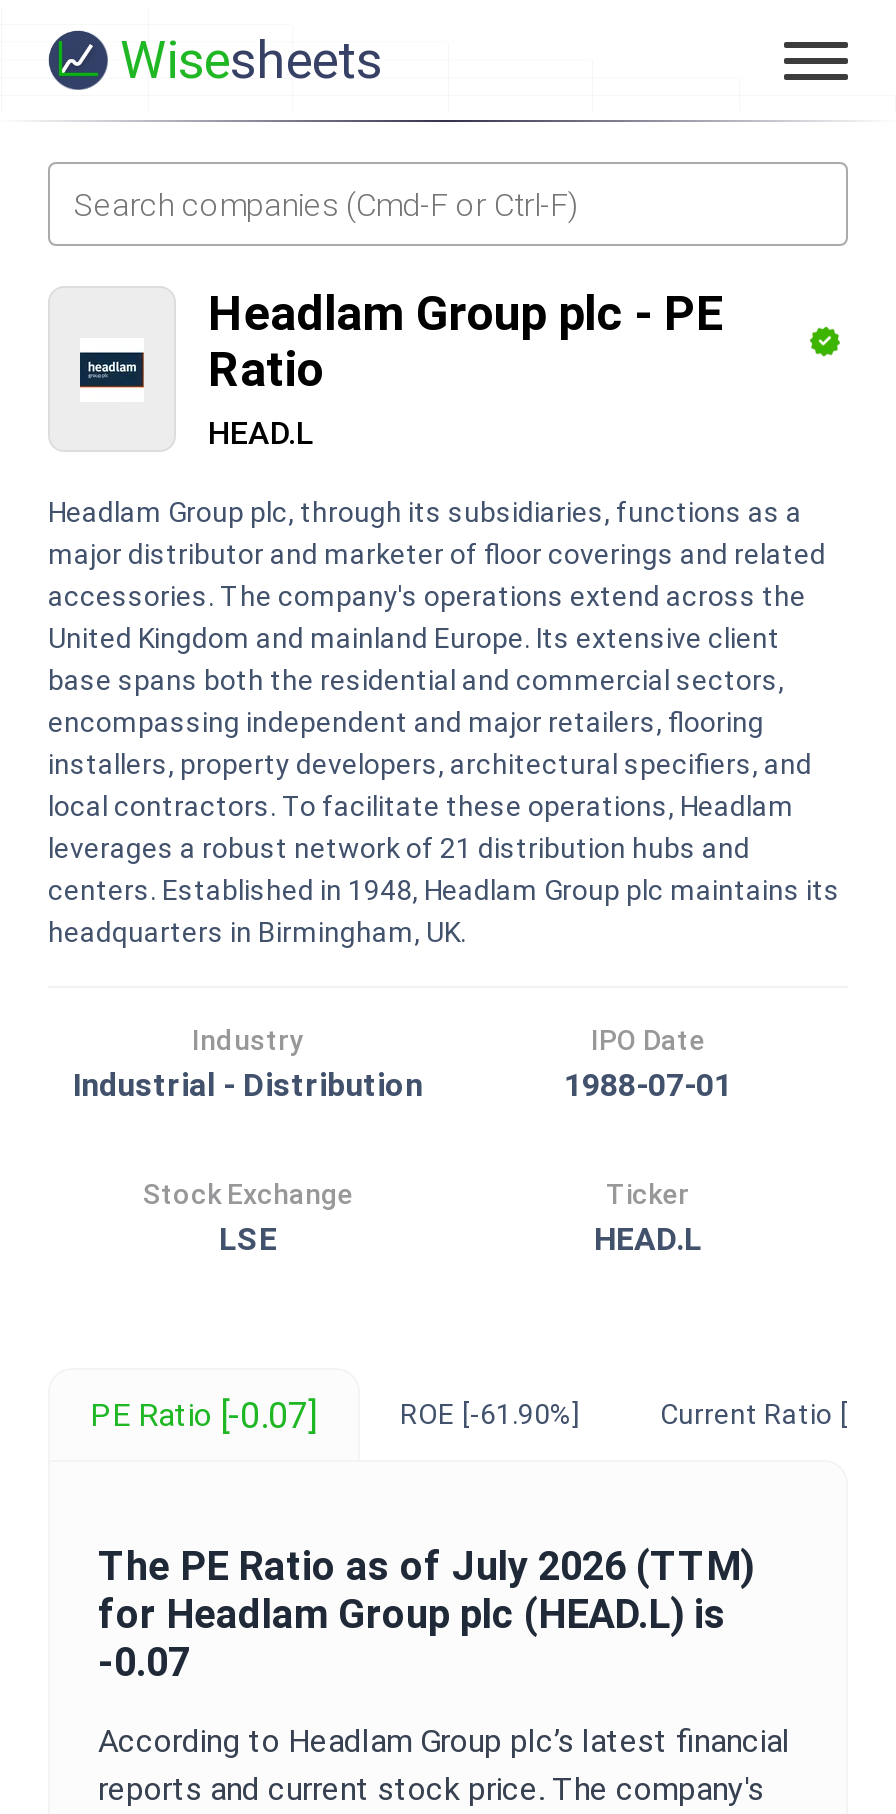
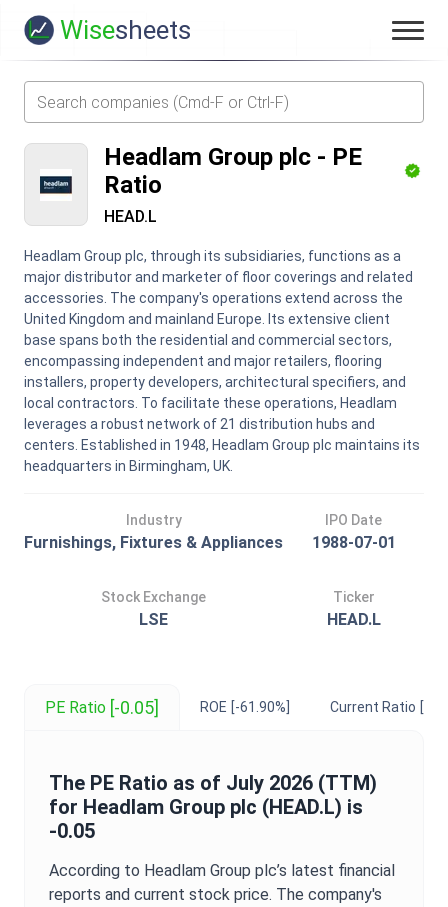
[73,1066,423,1104] Industrial - Distribution -> [24,533,283,552] Furnishings, Fixtures & Appliances
[90,1394,318,1436] PE Ratio [-0.07] -> [45,697,159,718] PE Ratio [-0.05]
[98,1638,190,1686] -0.07 -> [49,819,95,843] -0.05

